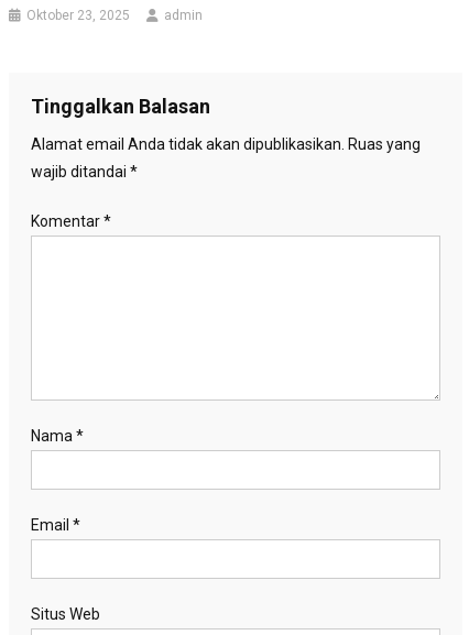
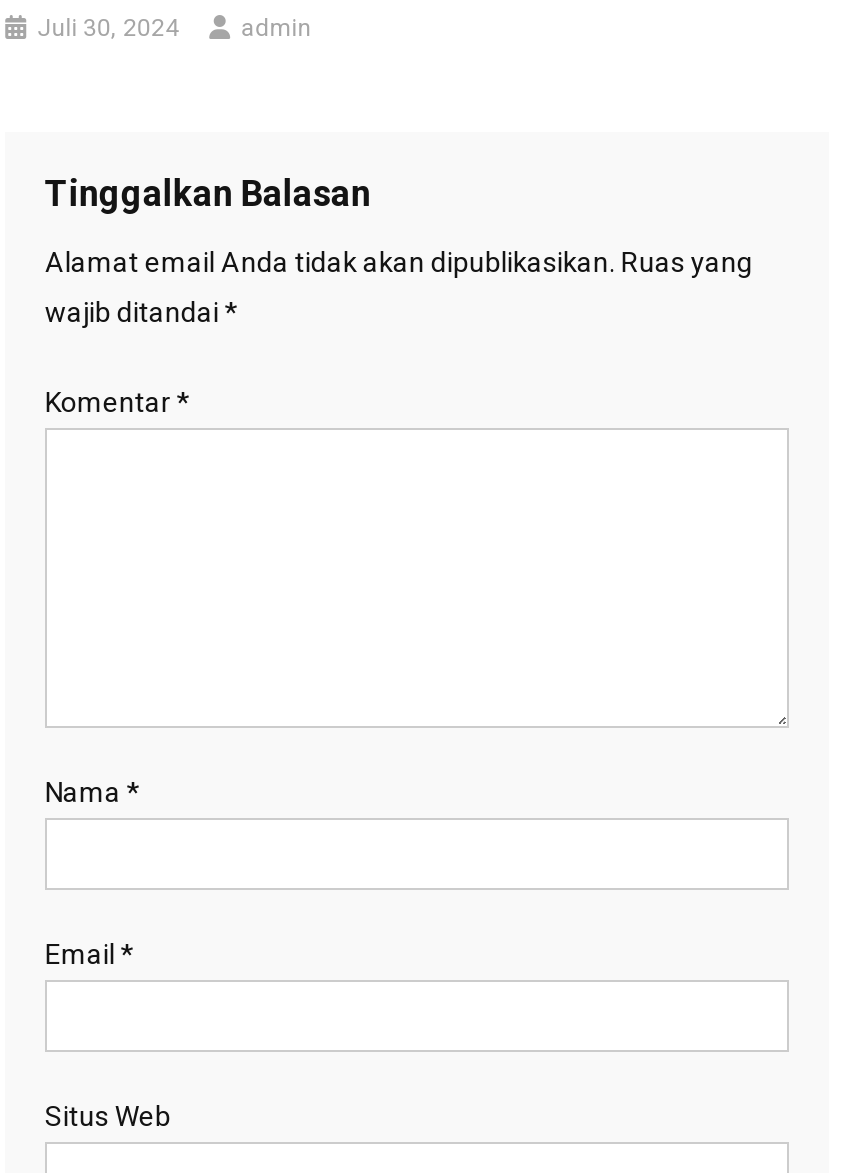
[27,8,130,23] Oktober 23, 2025 -> [37,14,179,42] Juli 30, 2024

